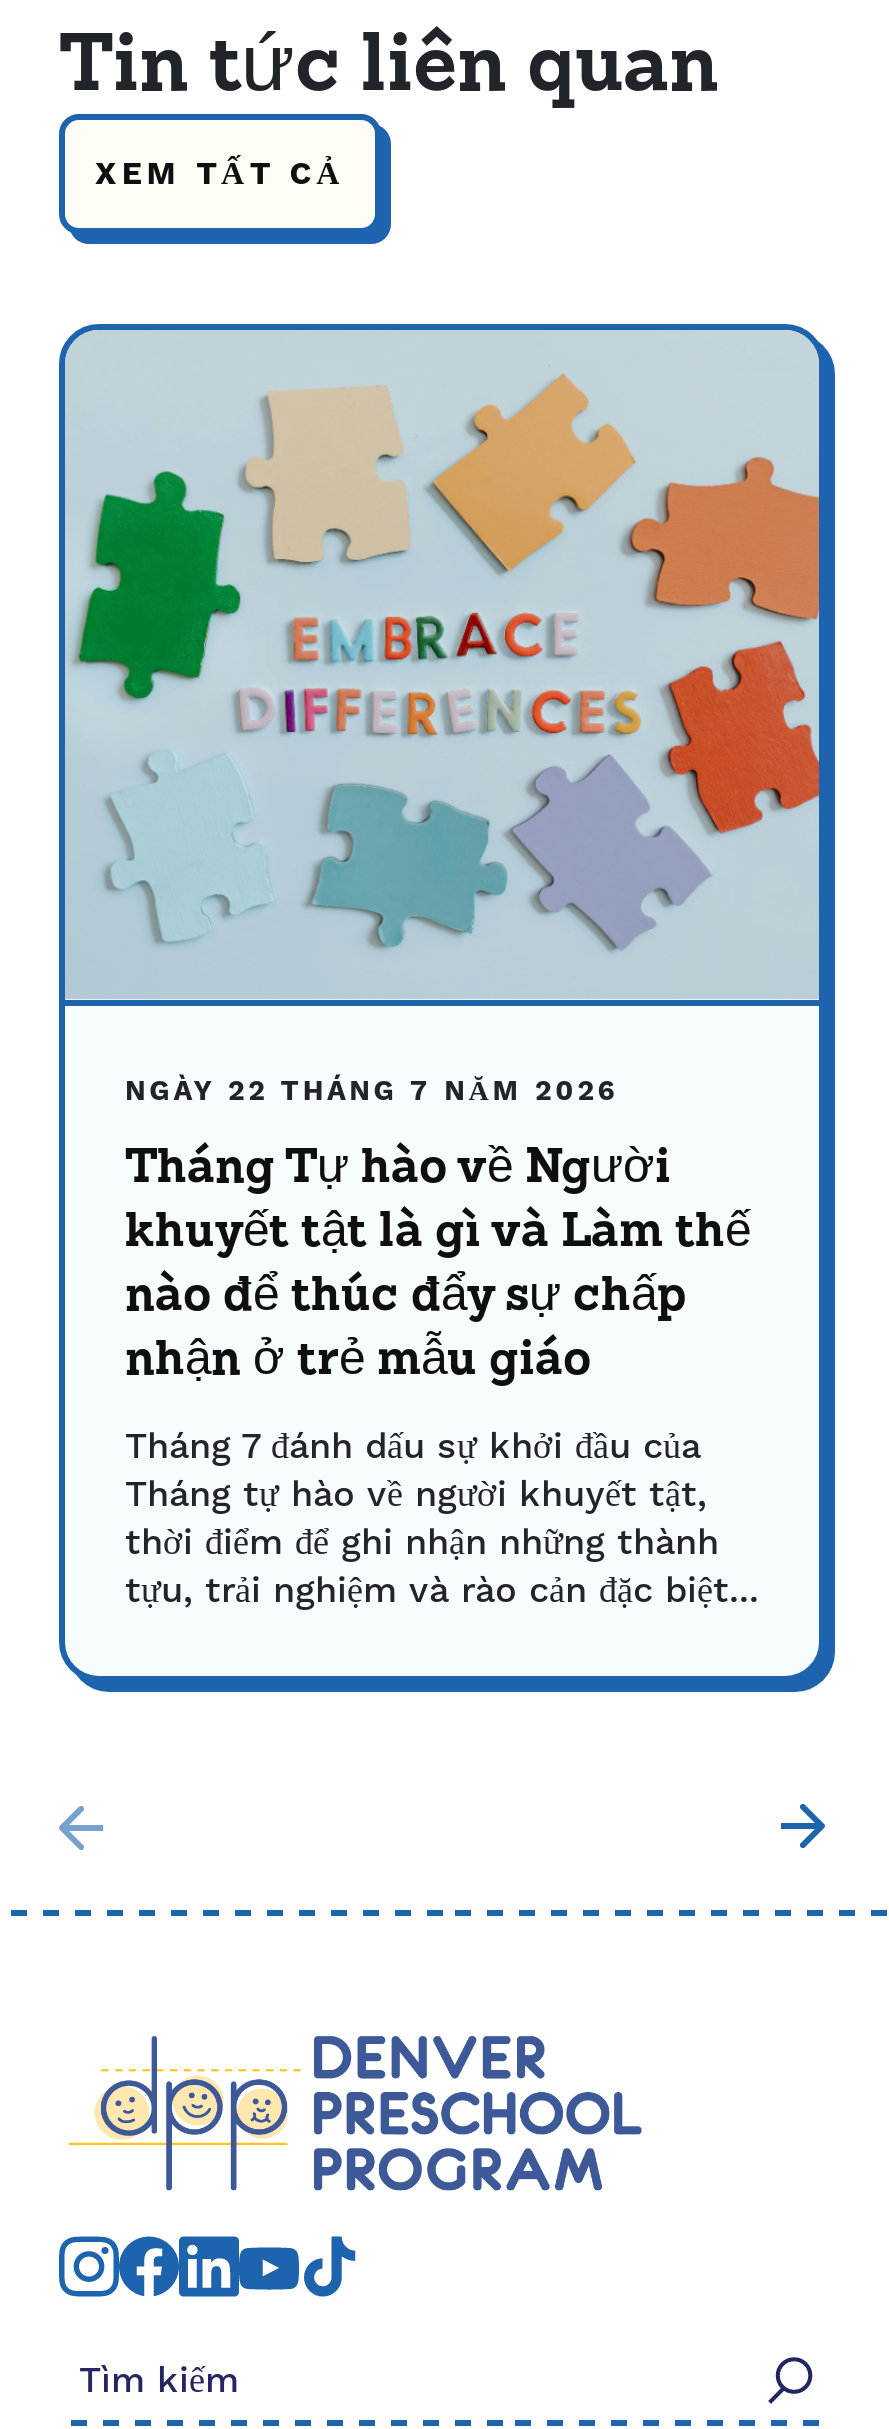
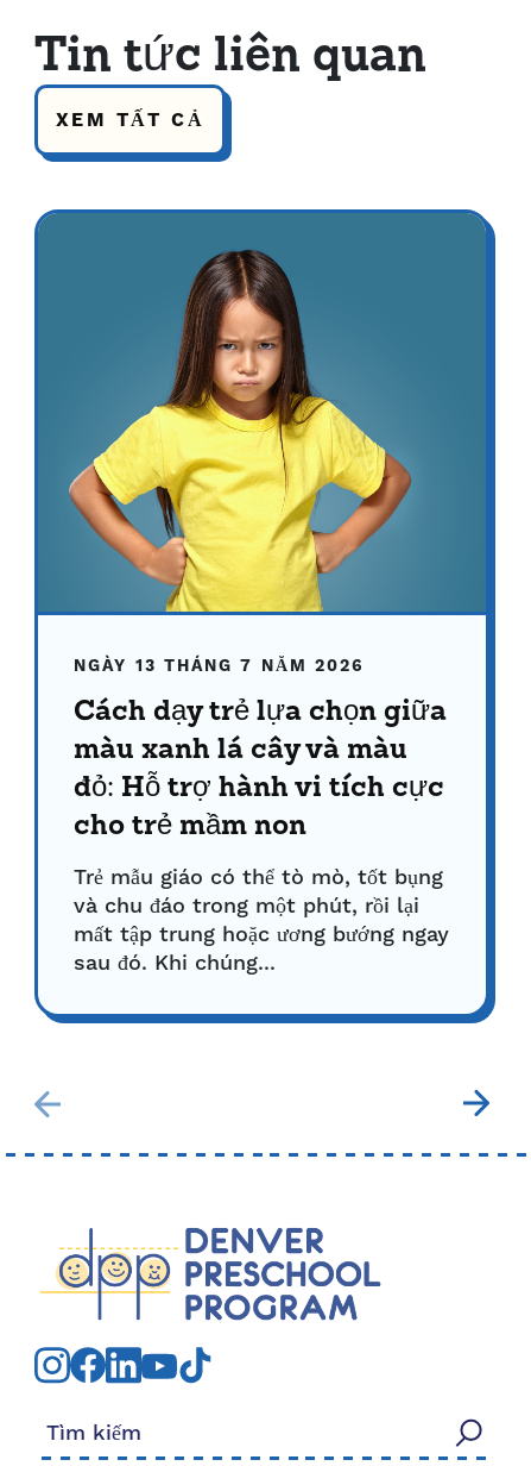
[63,328,821,1110] [image] | NGÀY 22 THÁNG 7 NĂM 2026 -> [38,213,486,677] [image] | NGÀY 13 THÁNG 7 NĂM 2026
[125,1146,751,1386] Tháng Tự hào về Người | khuyết tật là gì và Làm thế | nào để thúc đẩy sự chấp | nhận ở trẻ mẫu giáo -> [74,698,447,841] Cách dạy trẻ lựa chọn giữa | màu xanh lá cây và màu | đỏ: Hỗ trợ hành vi tích cực | cho trẻ mầm non
[125,1424,759,1614] Tháng 7 đánh dấu sự khởi đầu của | Tháng tự hào về người khuyết tật, | thời điểm để ghi nhận những thành | tựu, trải nghiệm và rào cản đặc biệt... -> [74,864,449,977] Trẻ mẫu giáo có thể tò mò, tốt bụng | và chu đáo trong một phút, rồi lại | mất tập trung hoặc ương bướng ngay | sau đó. Khi chúng...

